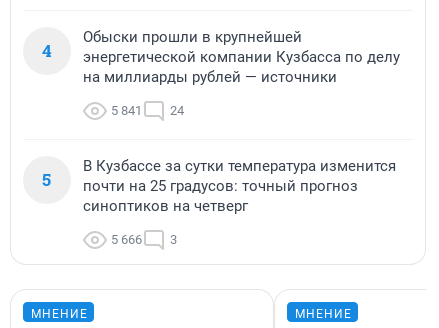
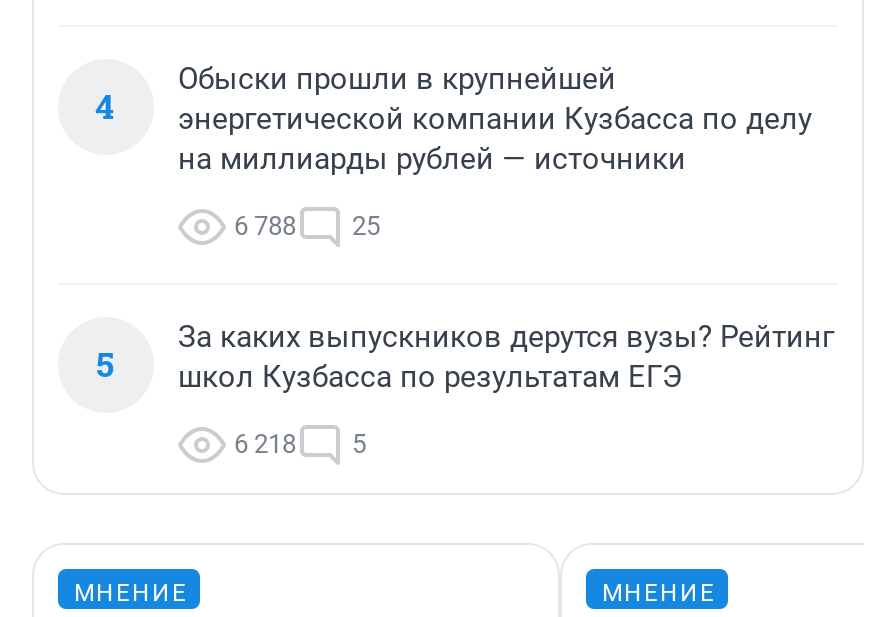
[111,103,142,118] 5 841 -> [234,211,296,241] 6 788
[170,103,184,118] 24 -> [352,211,380,241] 25
[83,157,396,215] В Кузбассе за сутки температура изменится | почти на 25 градусов: точный прогноз | синоптиков на четверг -> [178,319,834,395] За каких выпускников дерутся вузы? Рейтинг | школ Кузбасса по результатам ЕГЭ
[111,232,177,247] 5 666 | 3 -> [234,429,366,459] 6 218 | 5

